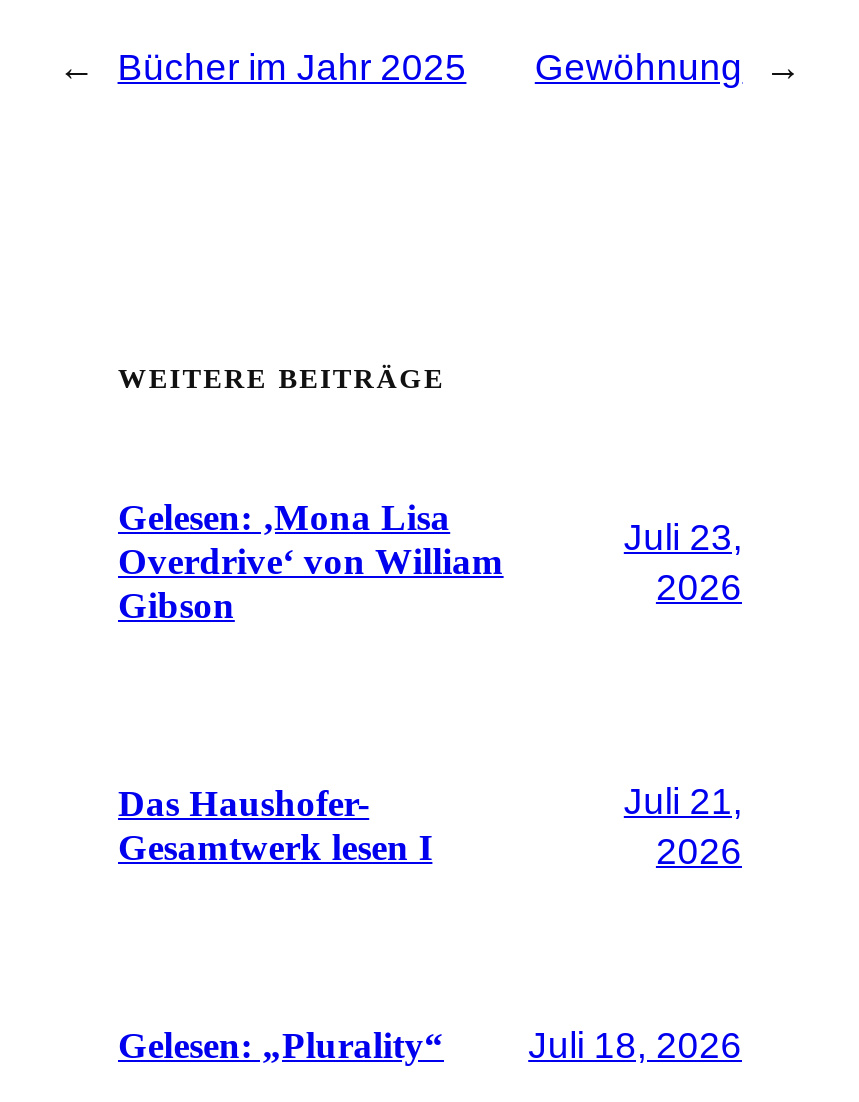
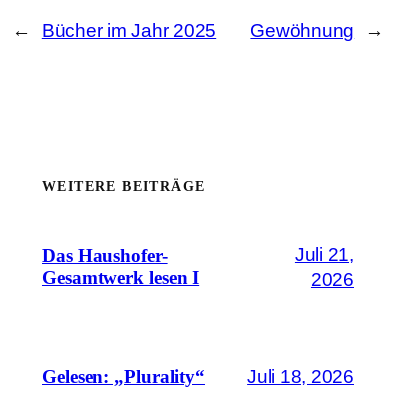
[118,498,504,626] Gelesen: ‚Mona Lisa | Overdrive‘ von William | Gibson -> none
[624,516,742,608] Juli 23, | 2026 -> none

